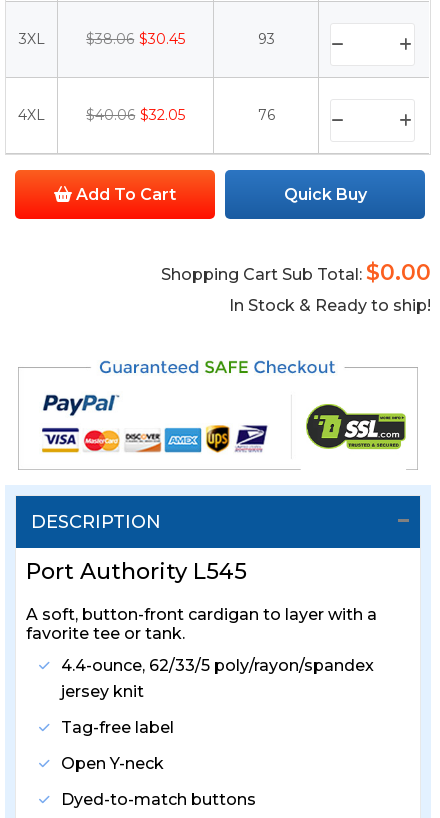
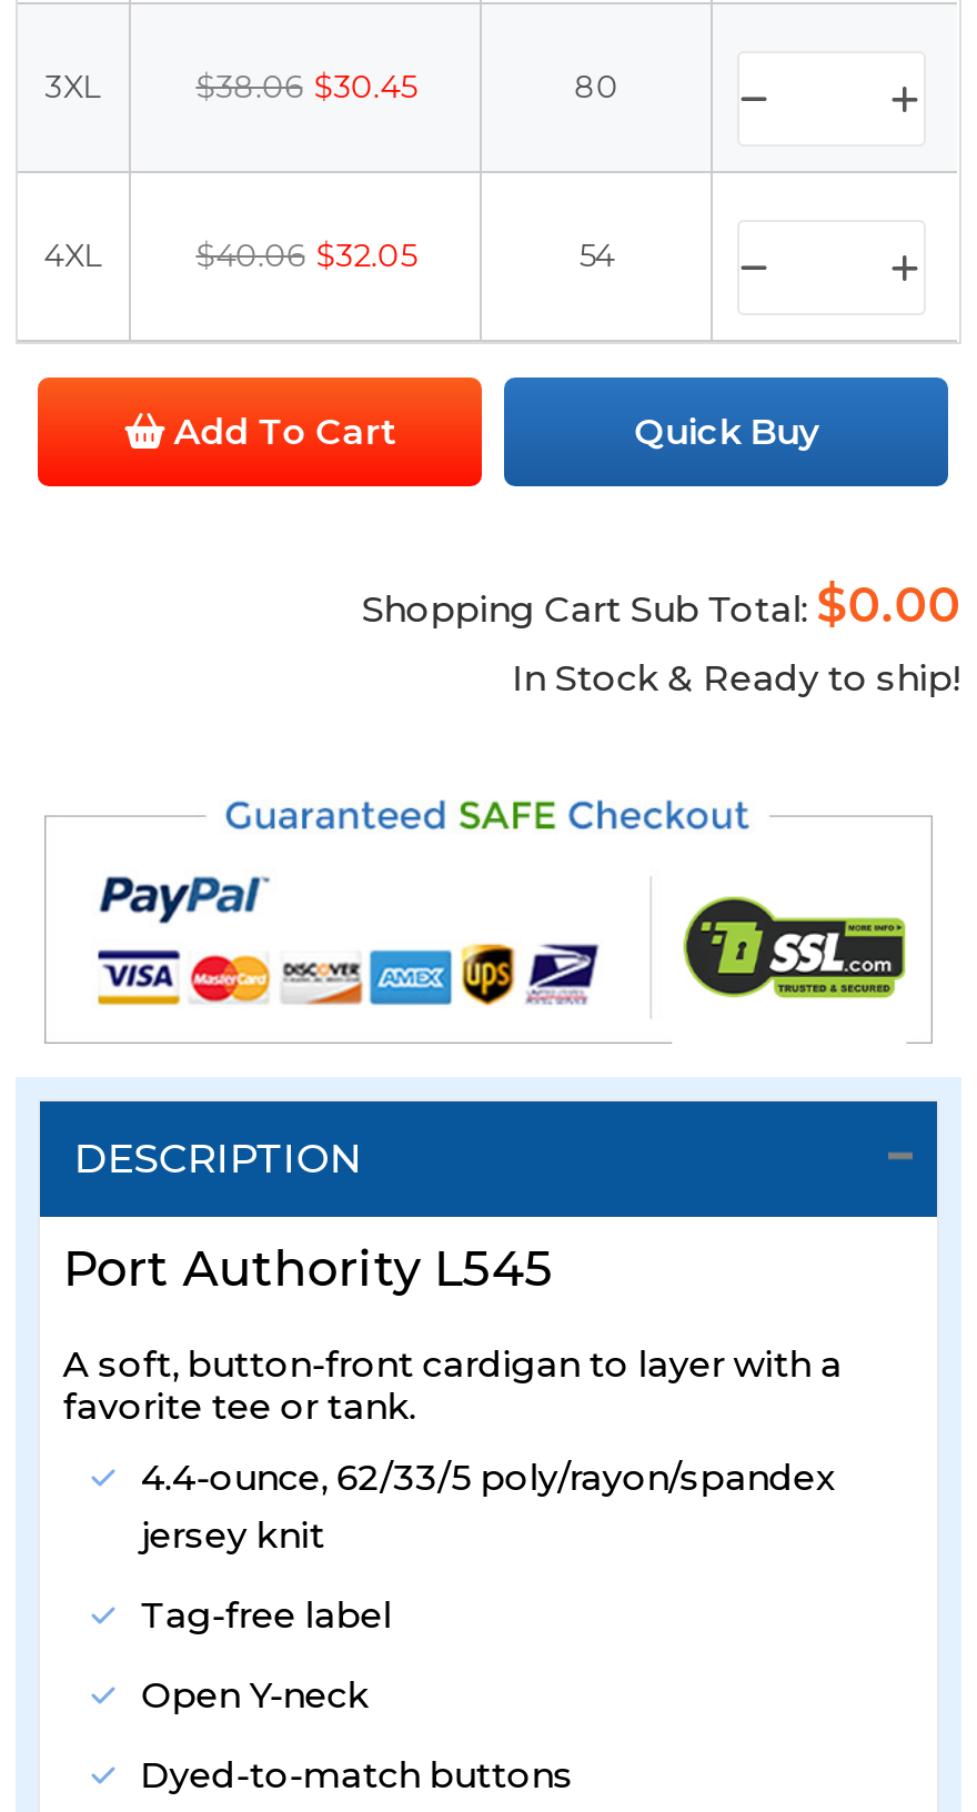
[258,30,275,48] 93 -> [574,67,619,107] 80
[258,106,275,124] 76 -> [579,236,614,276] 54

